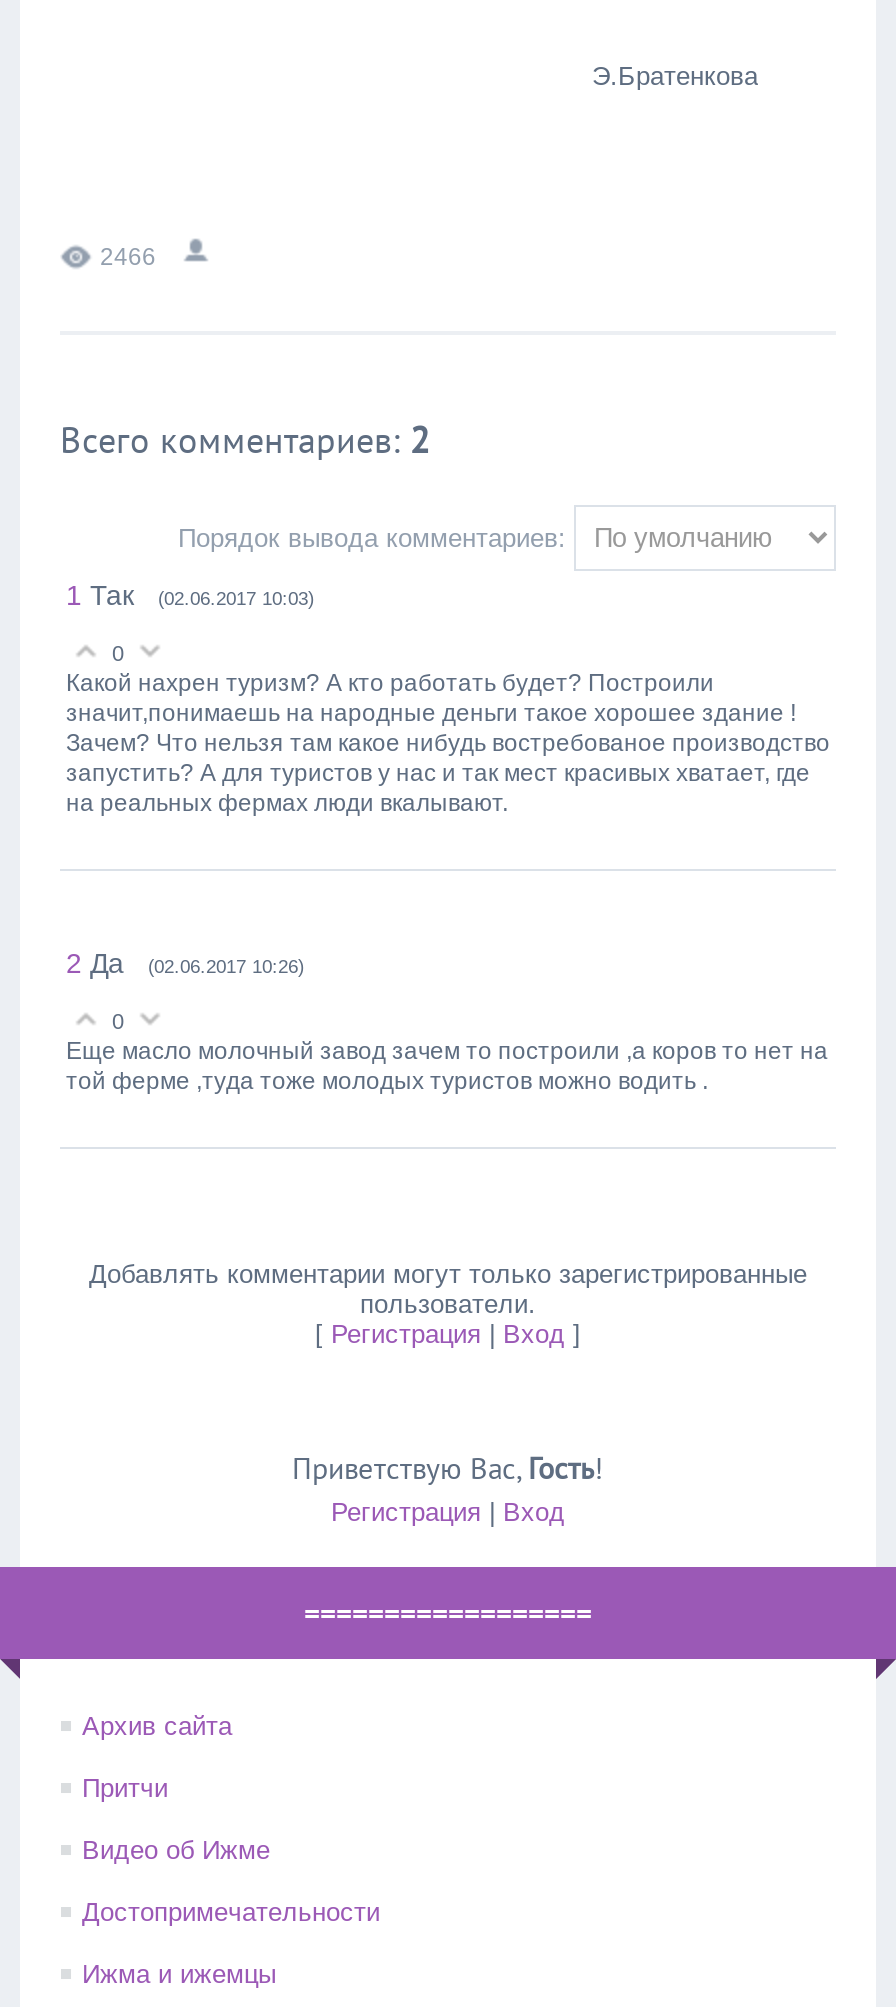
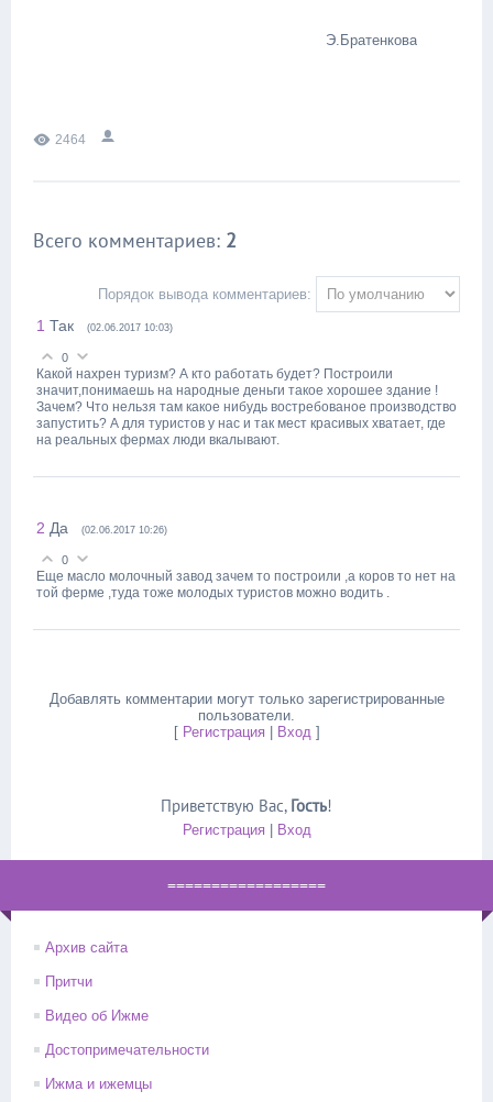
[100,243,156,271] 2466 -> [55,132,86,147] 2464

